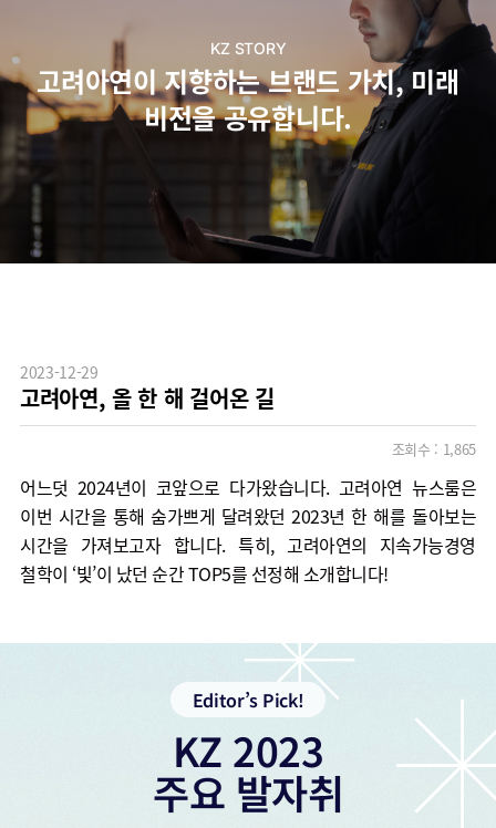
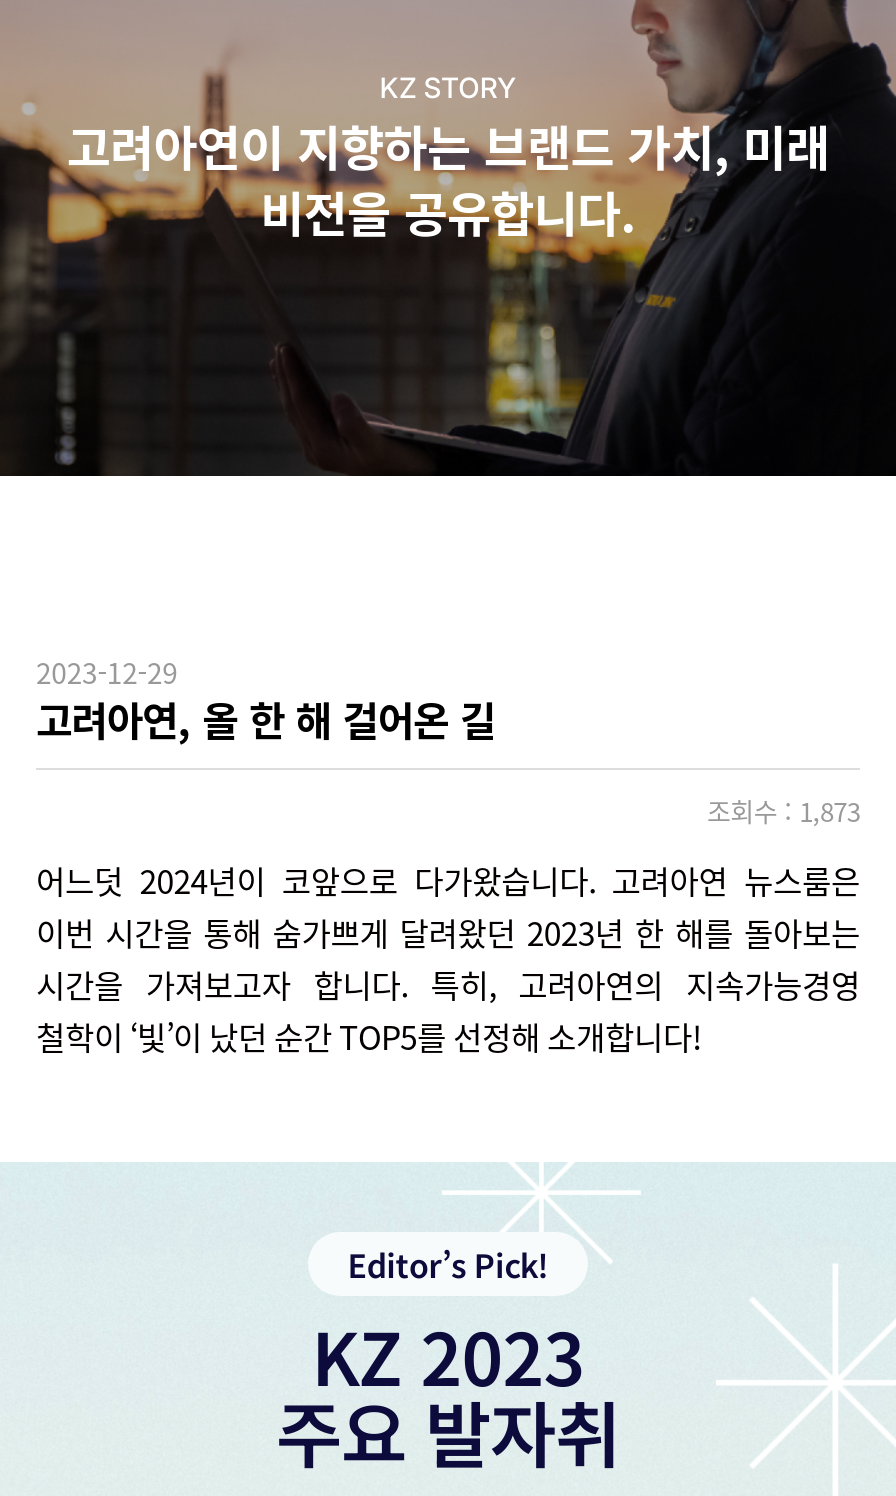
[391,438,476,459] 조회수 : 1,865 -> [707,792,860,830] 조회수 : 1,873

